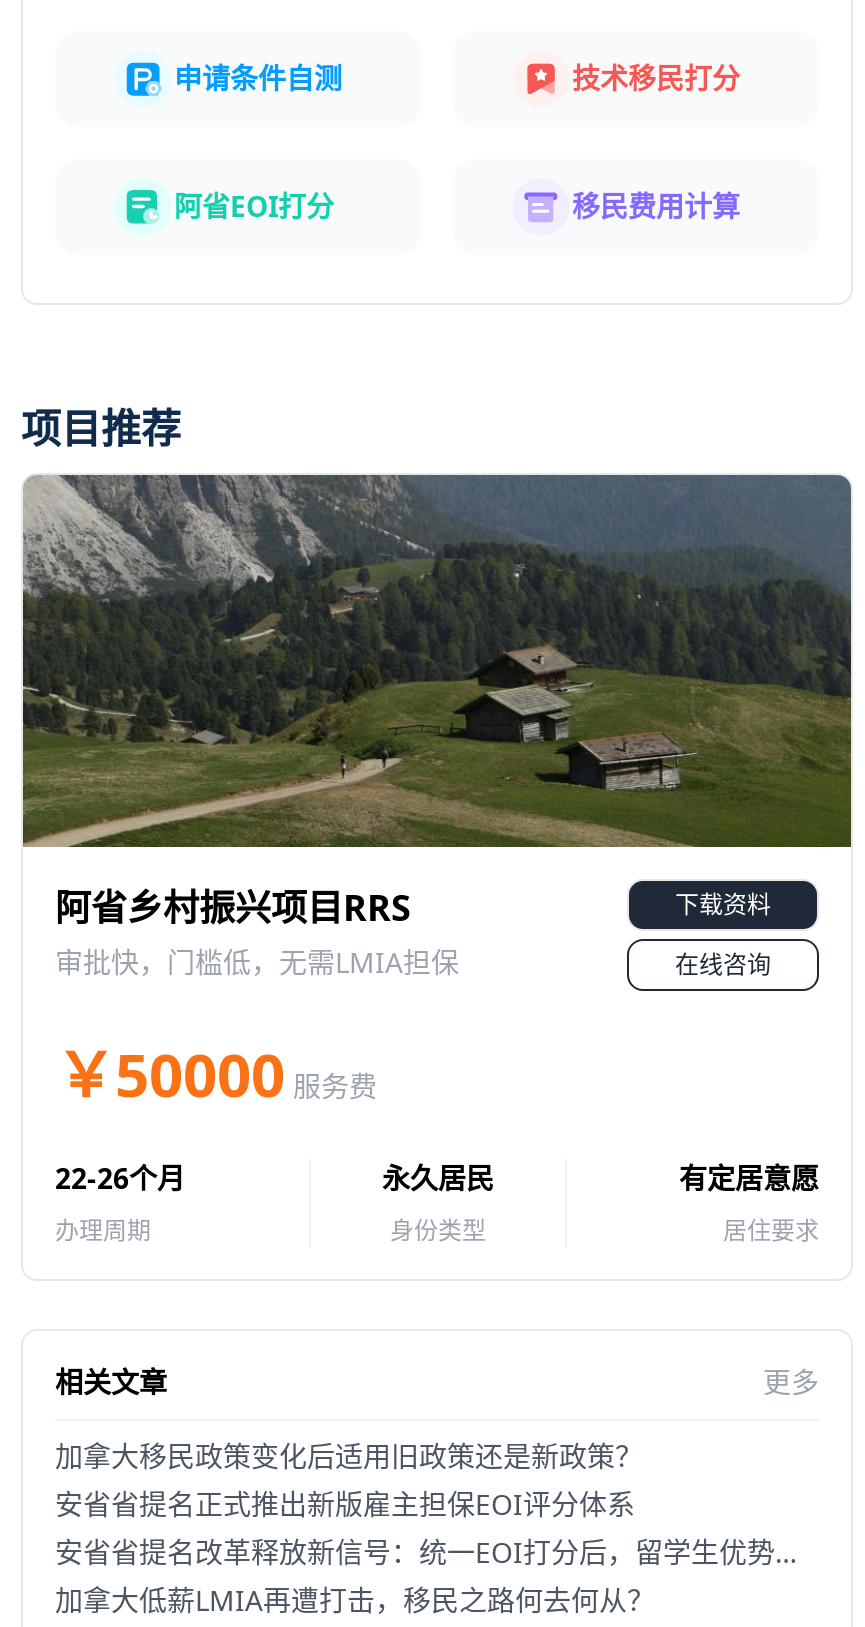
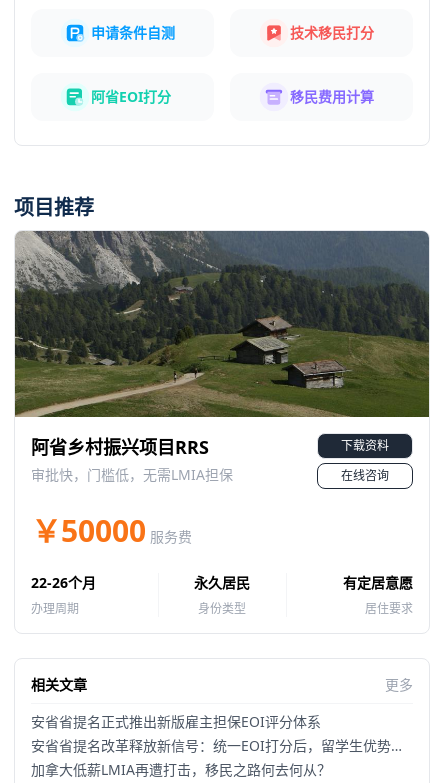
[55,1437,643,1475] 加拿大移民政策变化后适用旧政策还是新政策？ -> none

